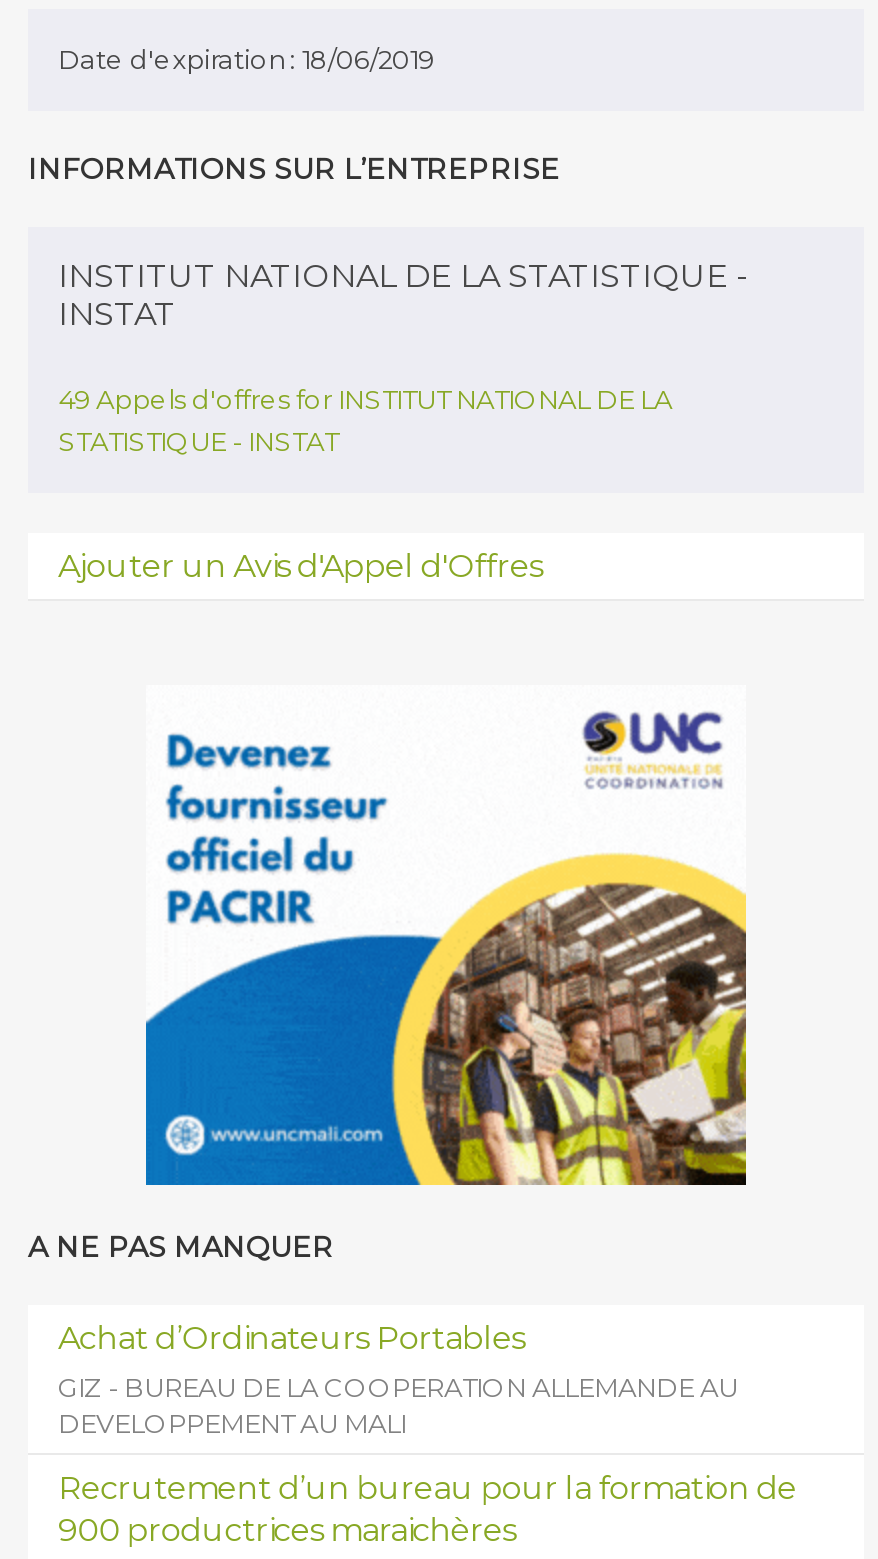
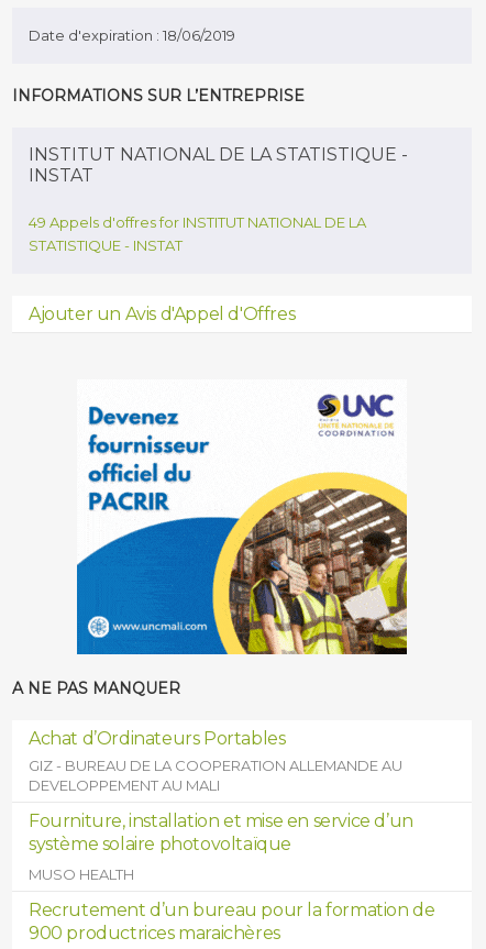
none -> [29,810,413,883] Fourniture, installation et mise en service d’un | système solaire photovoltaïque | MUSO HEALTH

